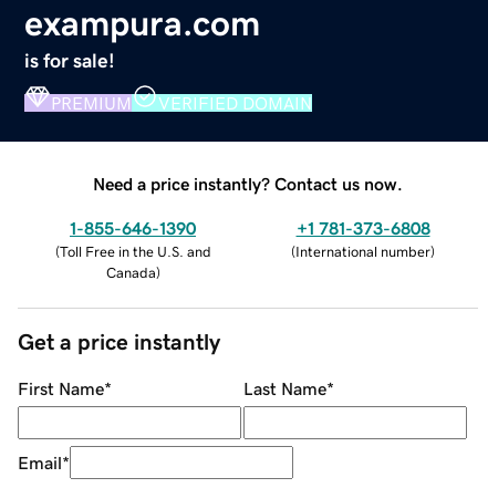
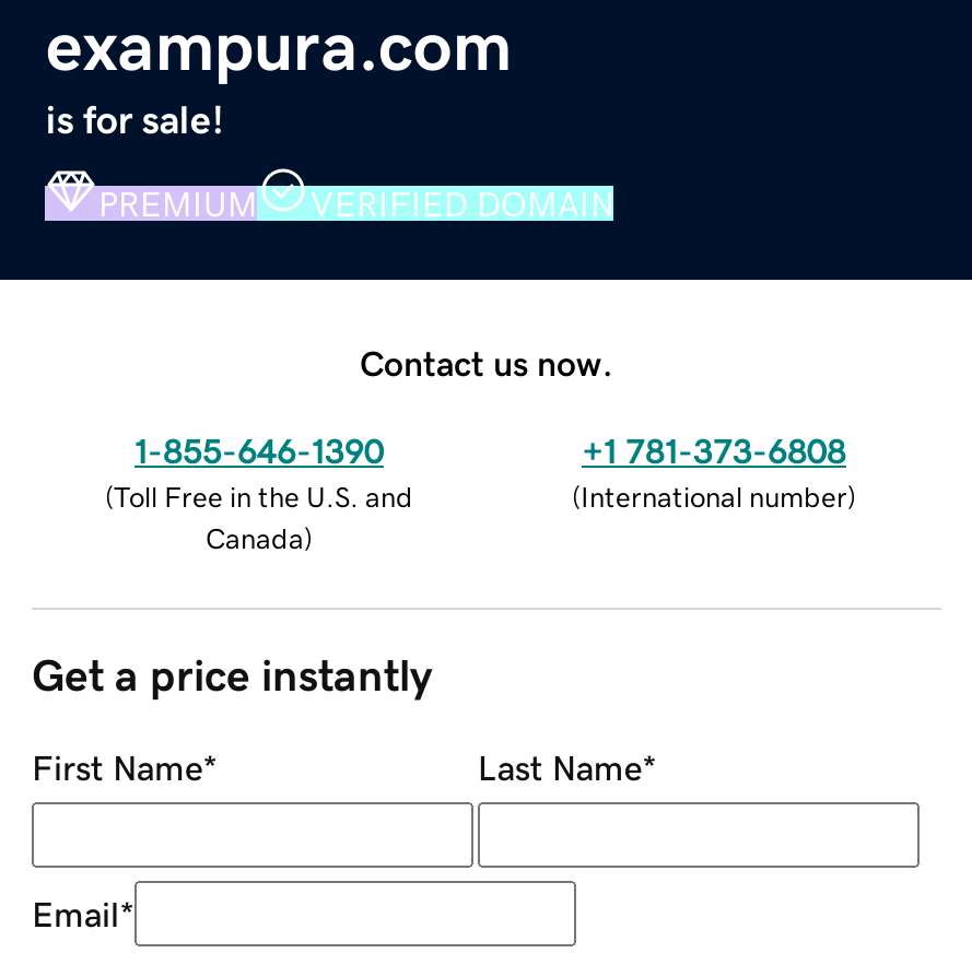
[93,174,403,192] Need a price instantly? Contact us now. -> [360,344,613,379] Contact us now.

